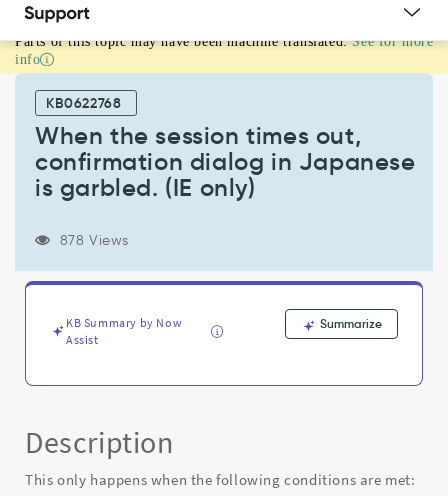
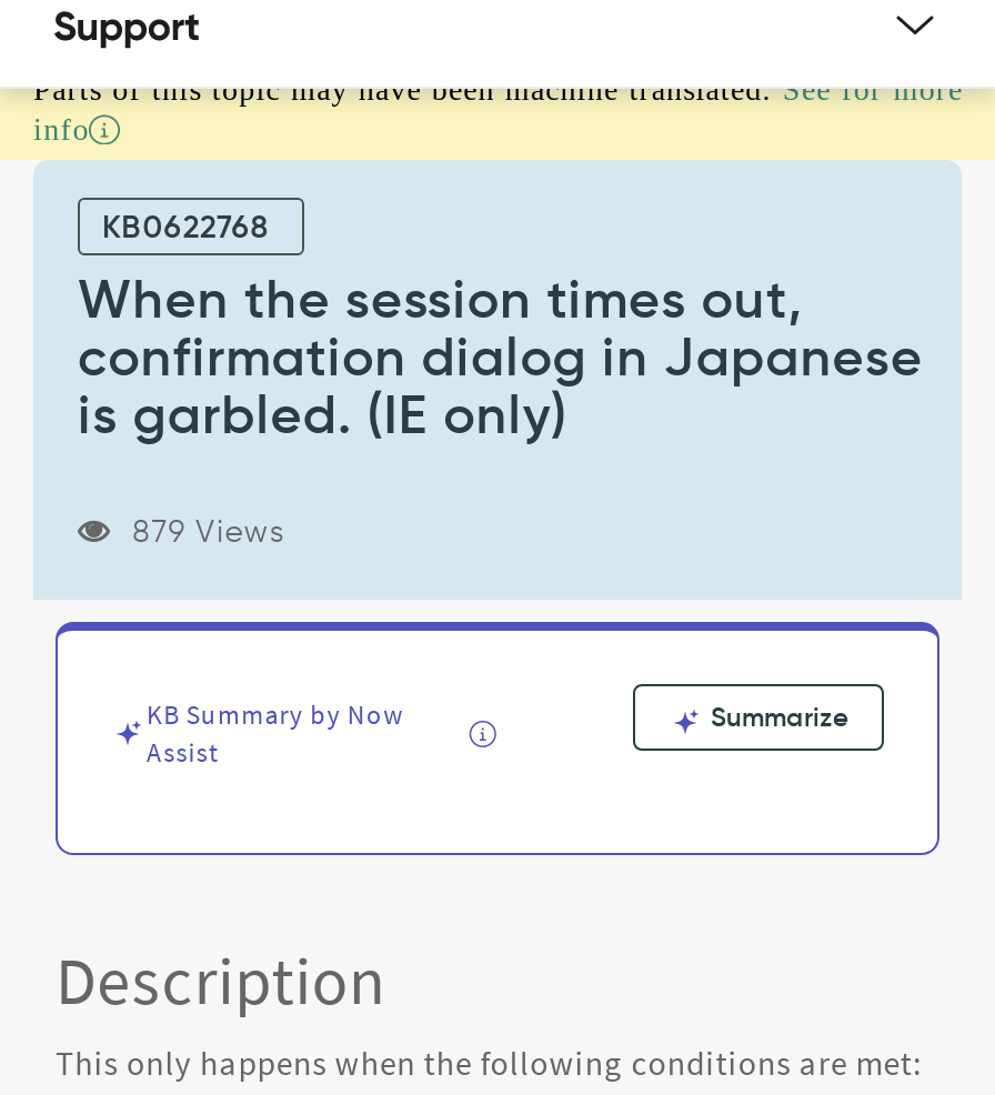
[55,232,129,249] 878 Views -> [122,513,284,551] 879 Views

